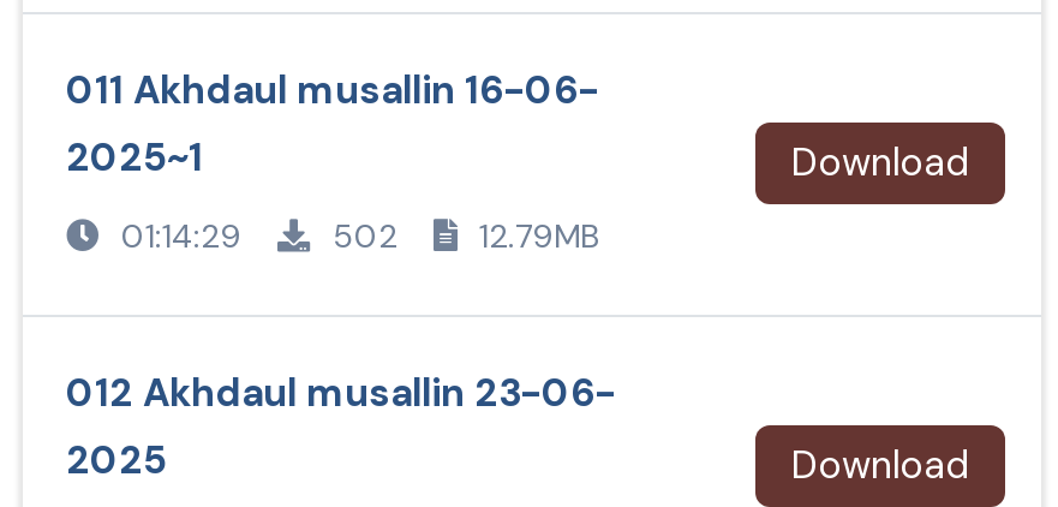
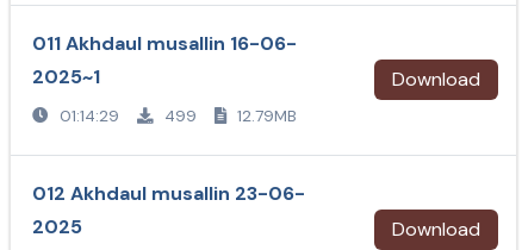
[112,216,599,257] 01:14:29 502 12.79MB -> [55,106,297,126] 01:14:29 499 12.79MB

